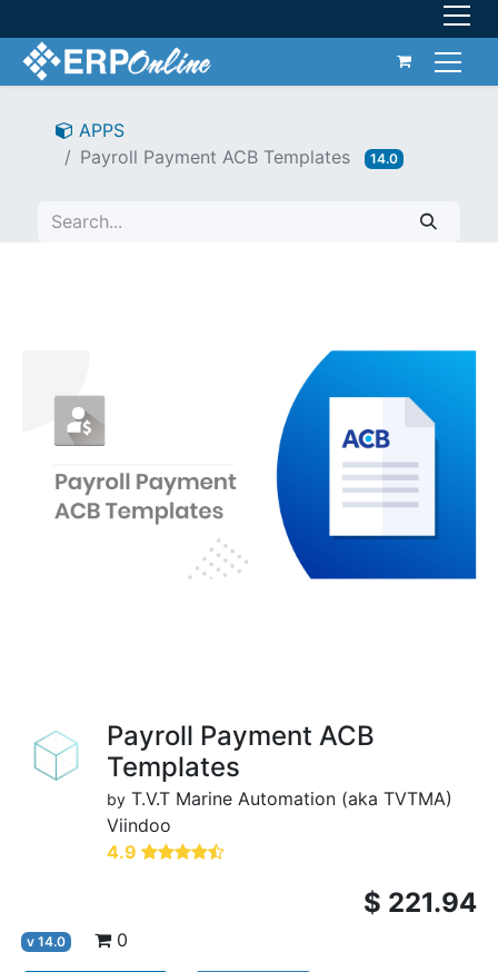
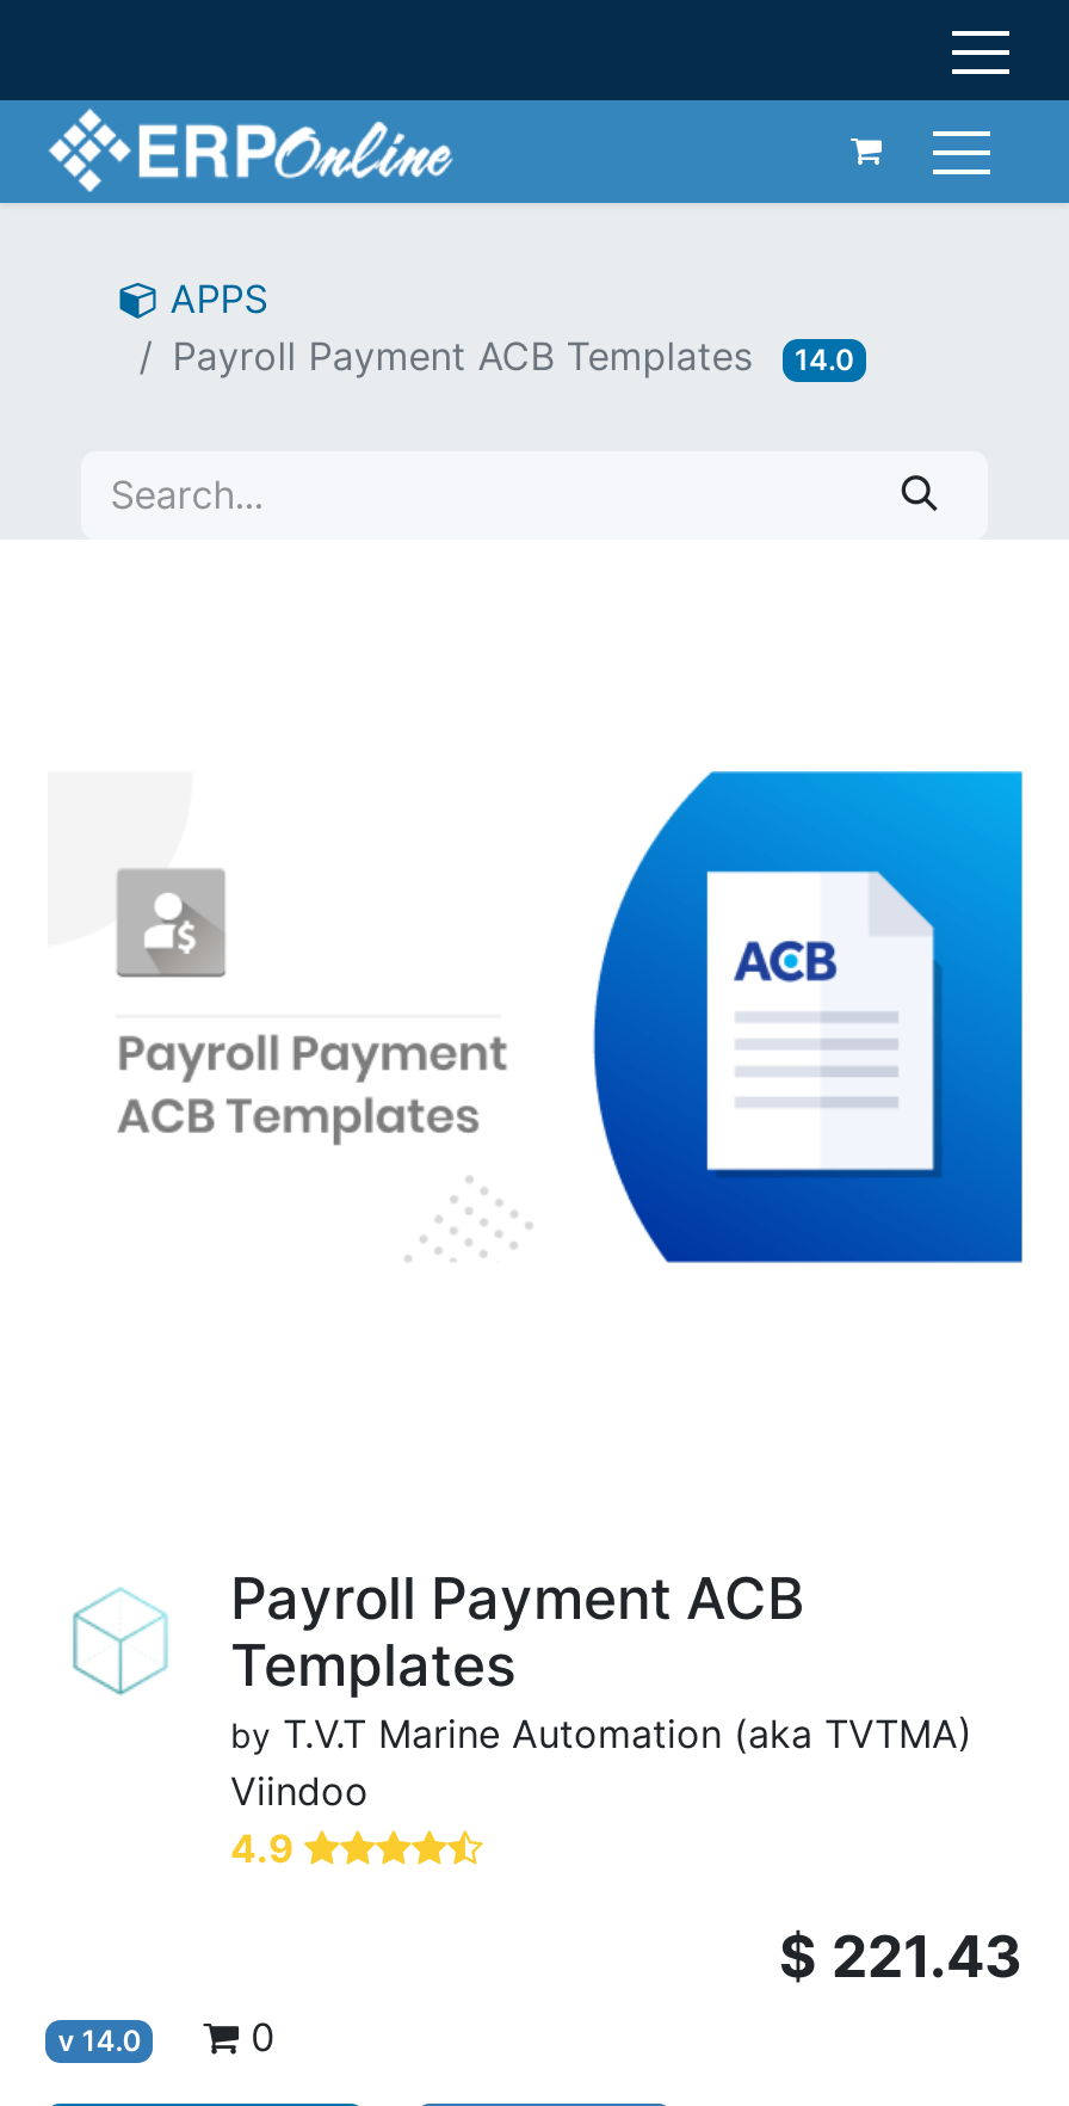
[363,887,476,919] $221.94 -> [779,1923,1022,1992] $221.43

